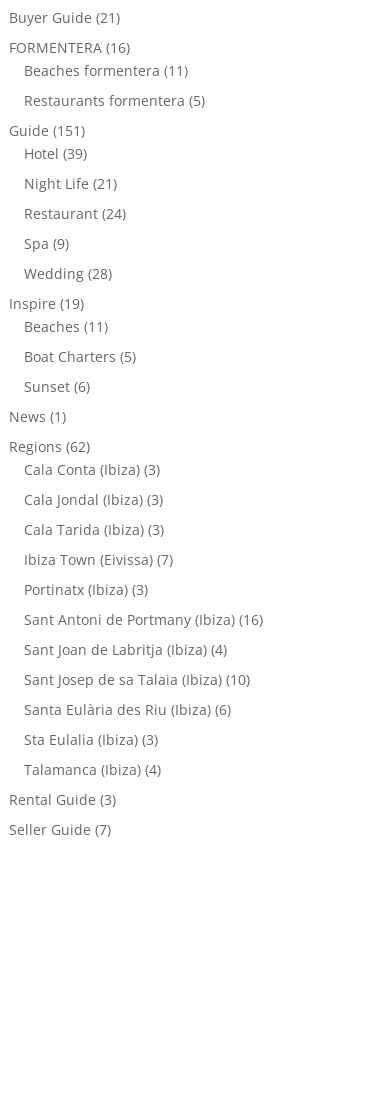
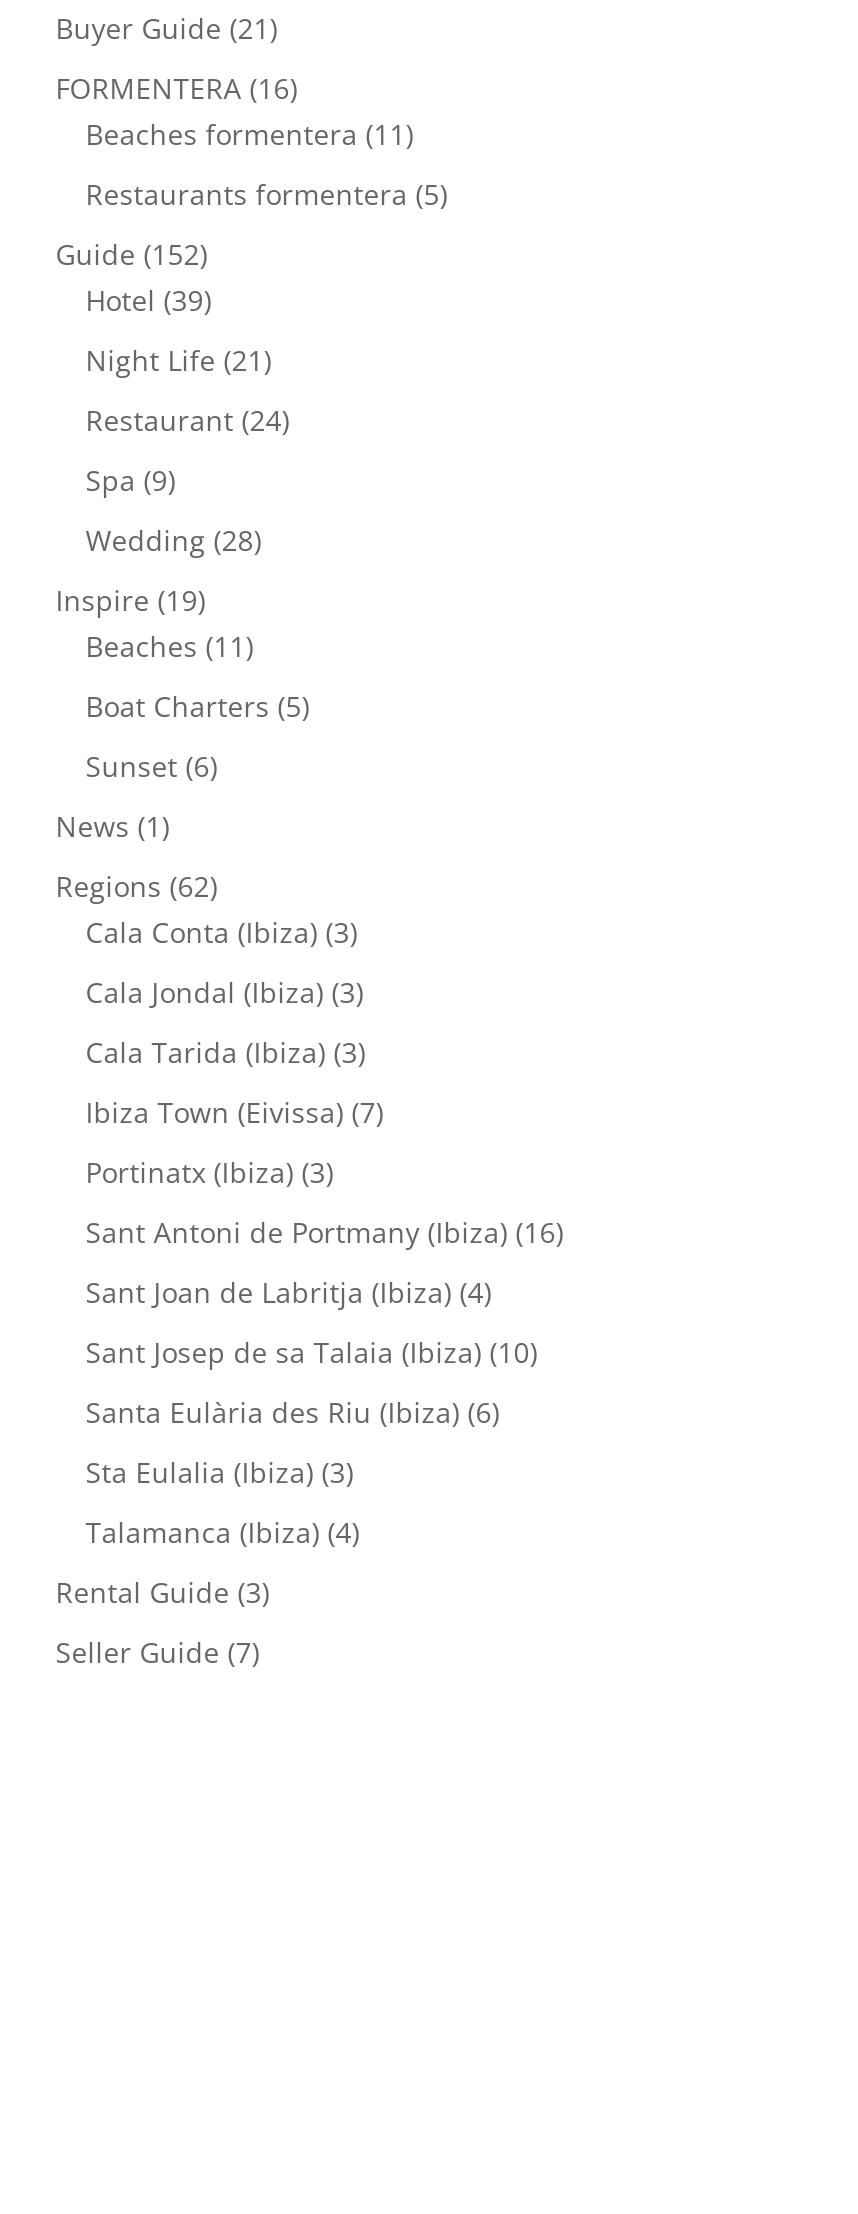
[9,121,85,140] Guide (151) -> [56,235,208,273] Guide (152)

